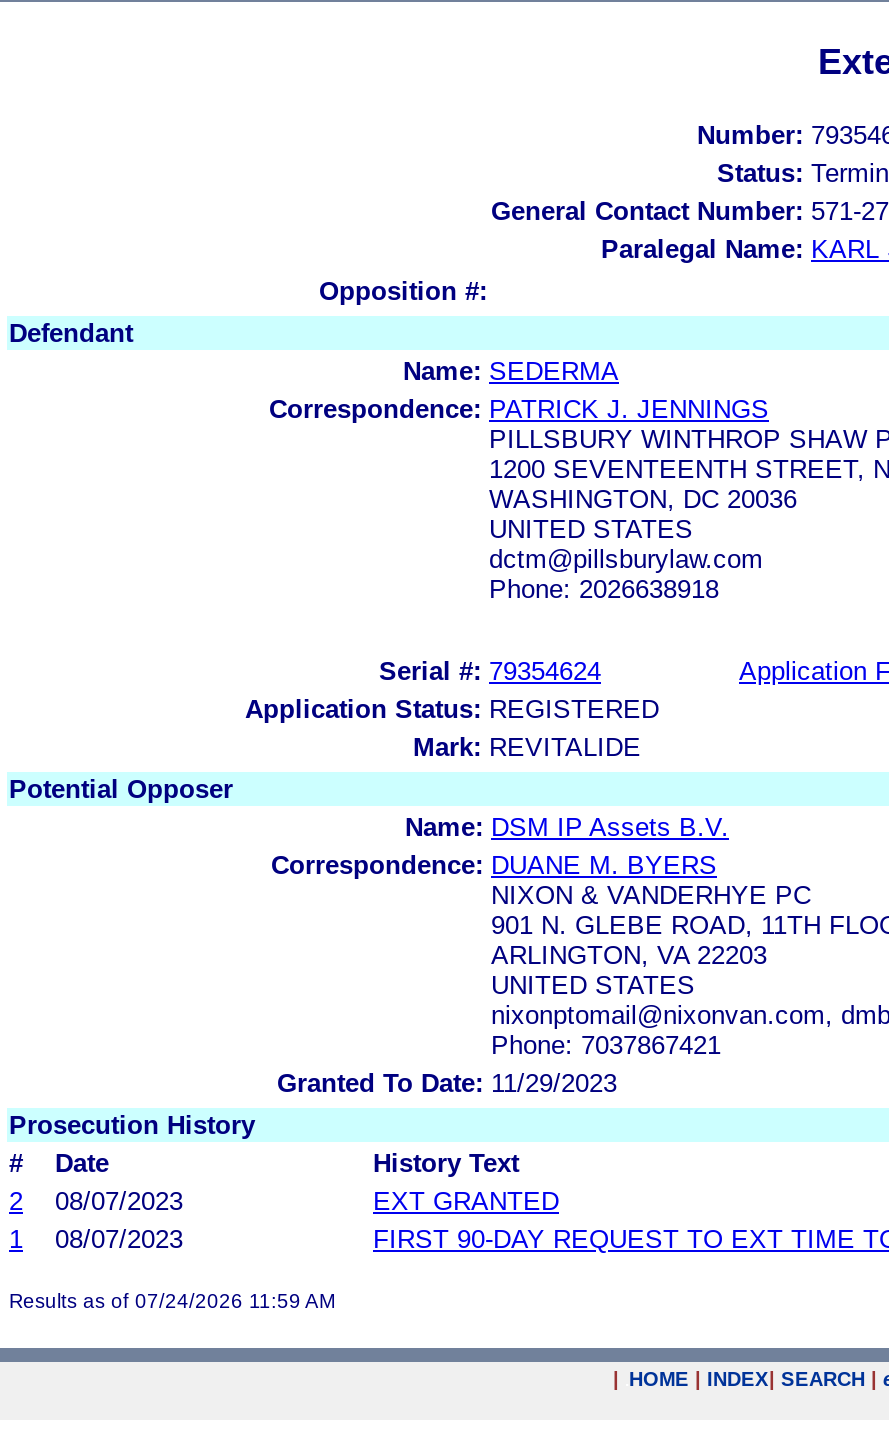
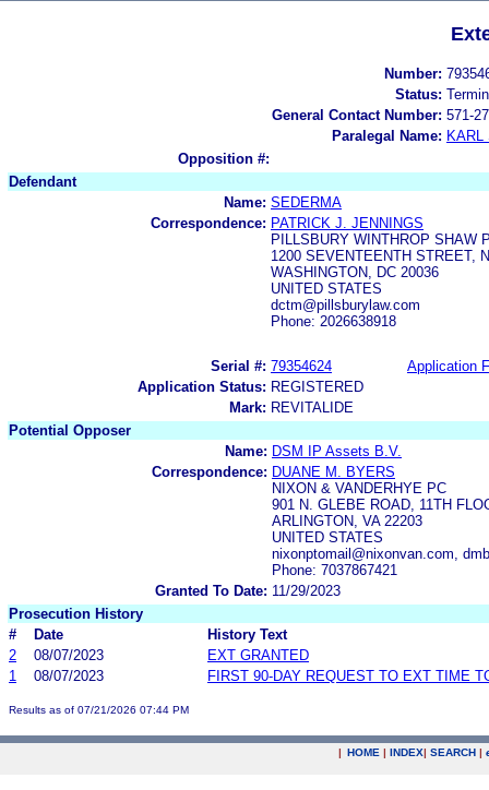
[9,1290,335,1312] Results as of 07/24/2026 11:59 AM -> [9,704,189,716] Results as of 07/21/2026 07:44 PM

